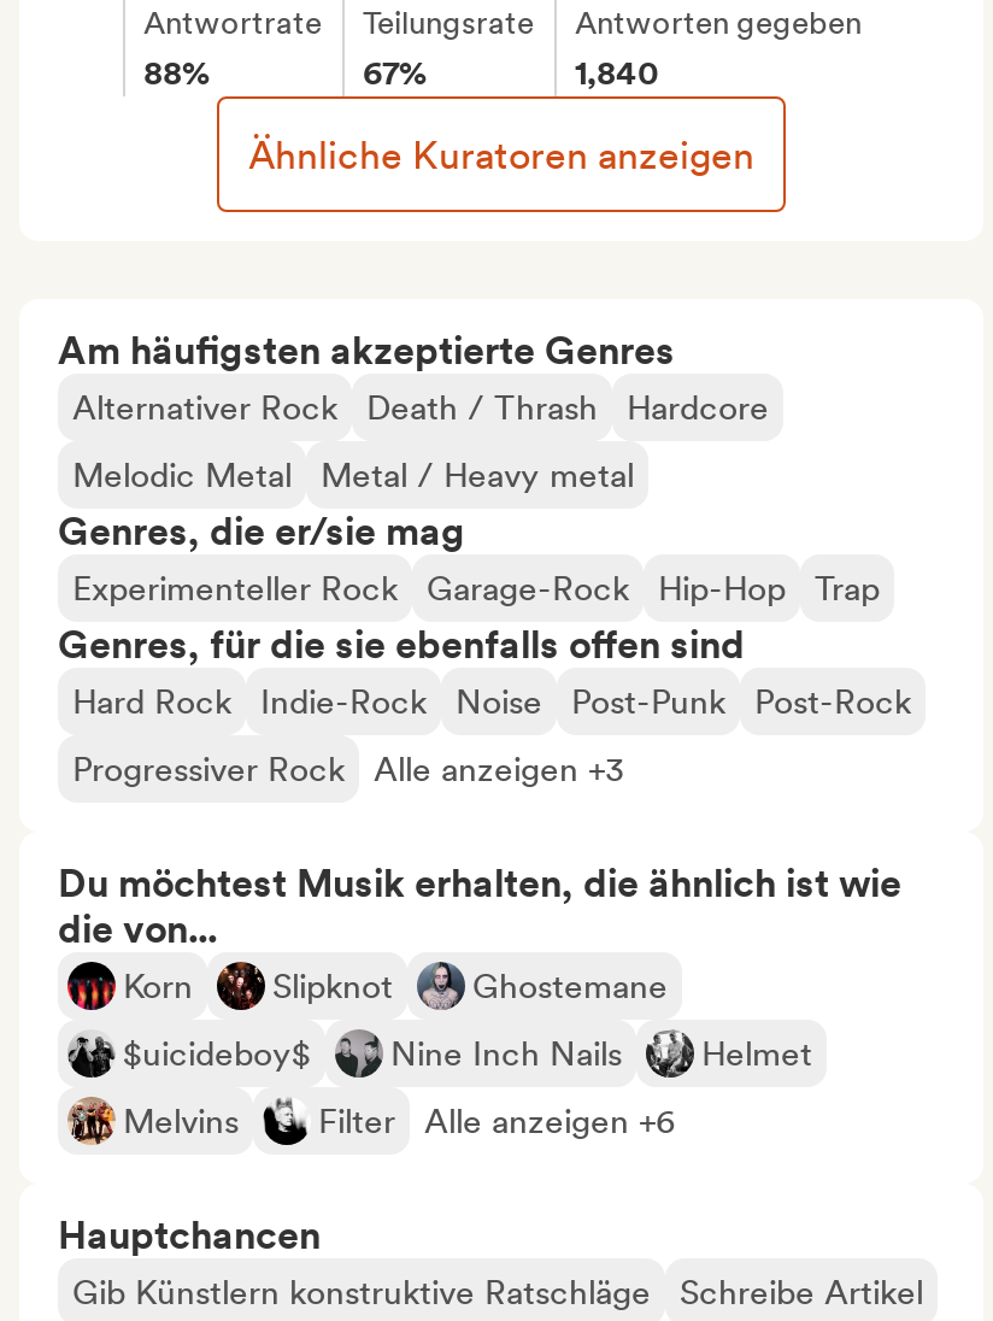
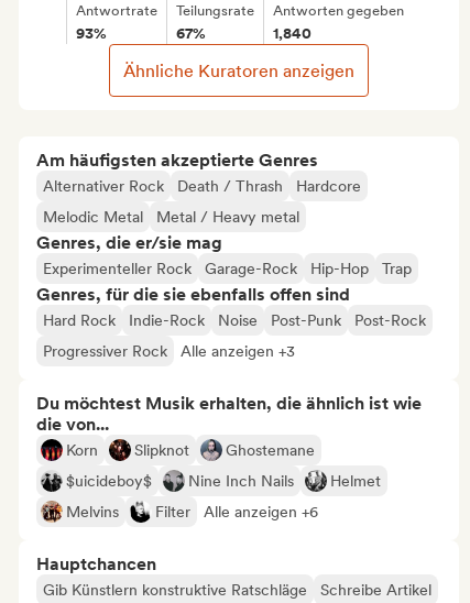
[143,53,211,92] 88% -> [75,24,106,42] 93%

